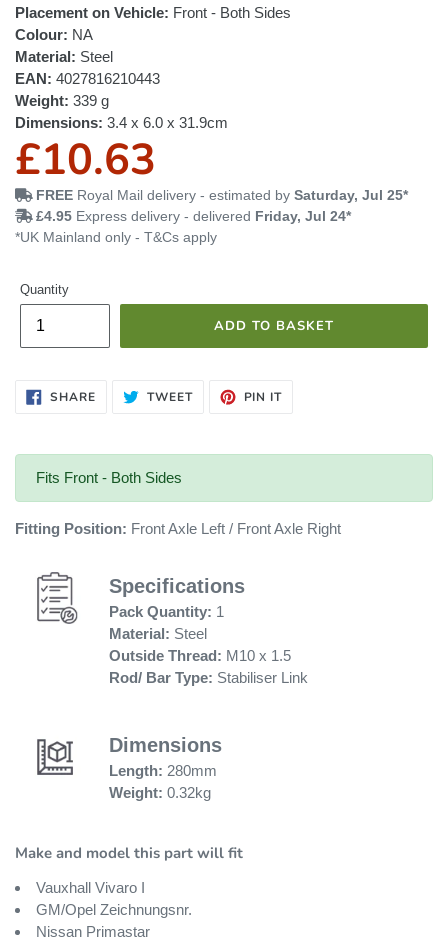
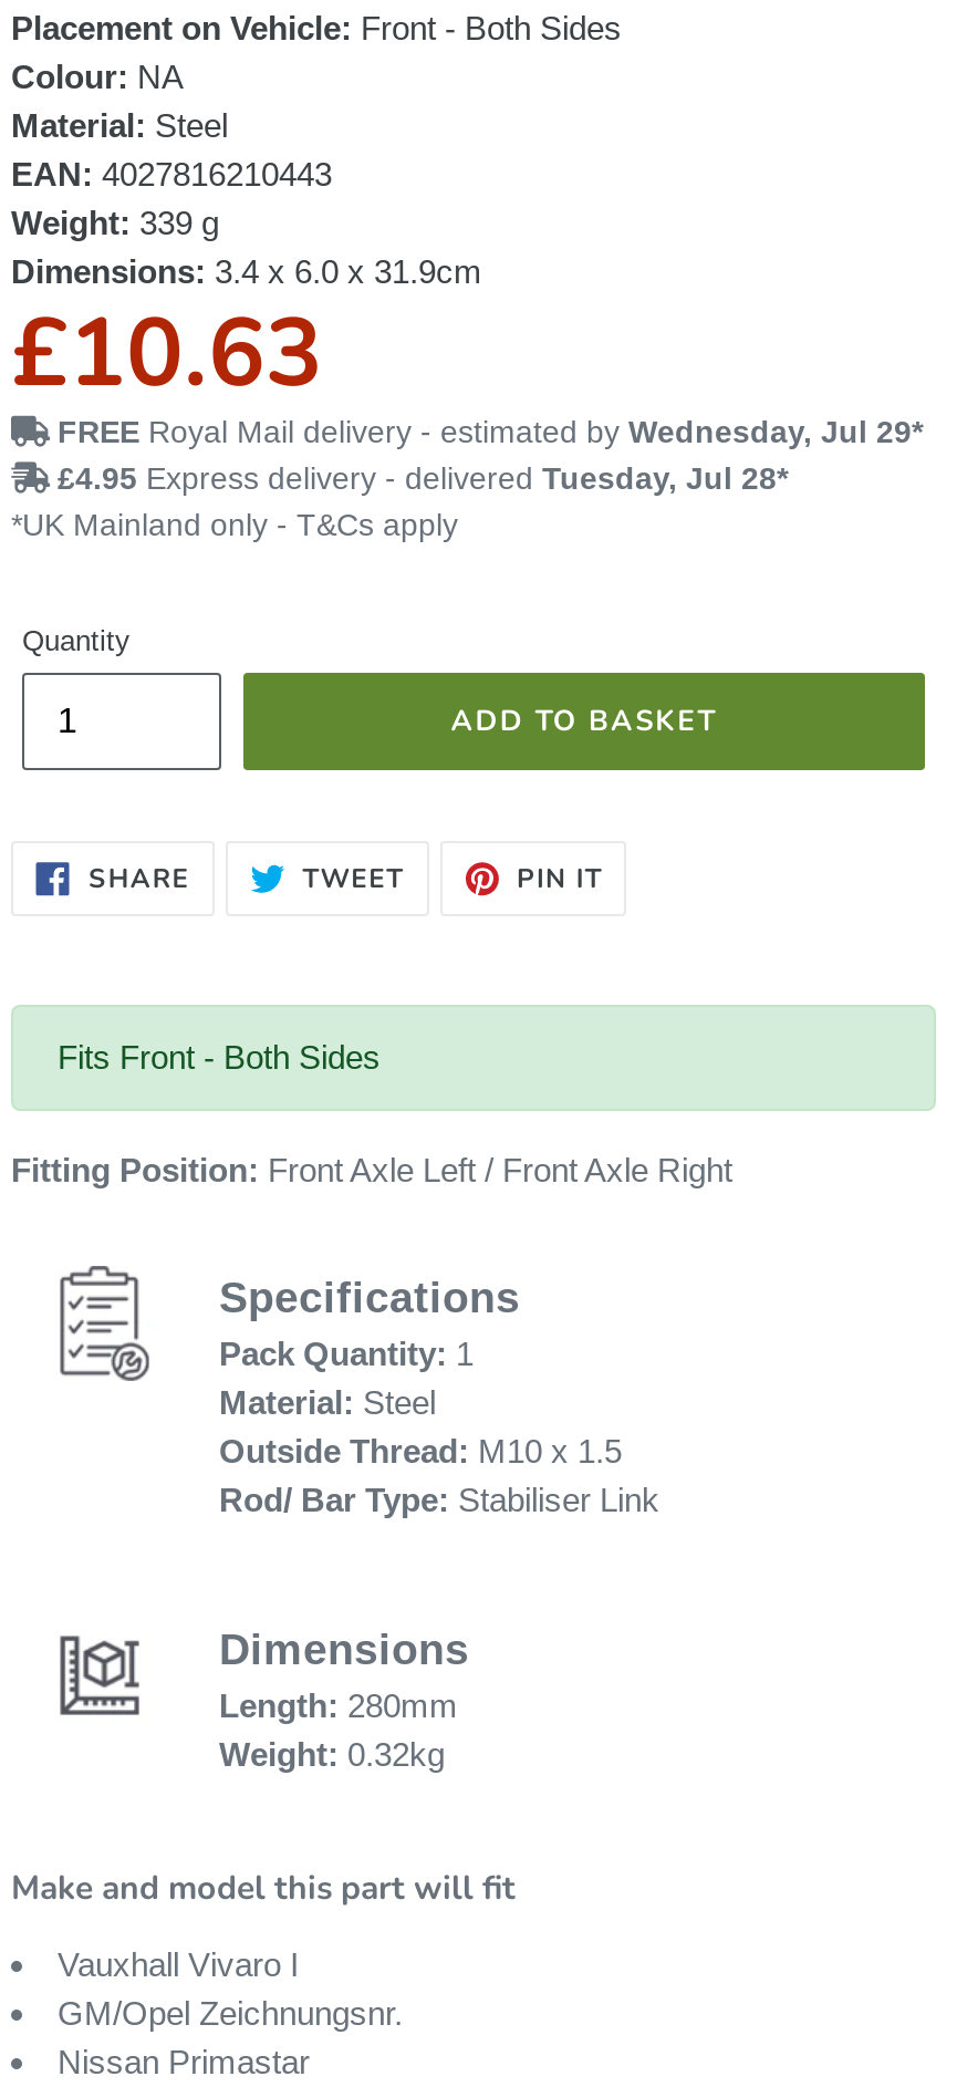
[36,186,408,202] FREE Royal Mail delivery - estimated by Saturday, Jul 25* -> [58,413,923,448] FREE Royal Mail delivery - estimated by Wednesday, Jul 29*
[36,207,351,223] £4.95 Express delivery - delivered Friday, Jul 24* -> [58,459,788,495] £4.95 Express delivery - delivered Tuesday, Jul 28*

